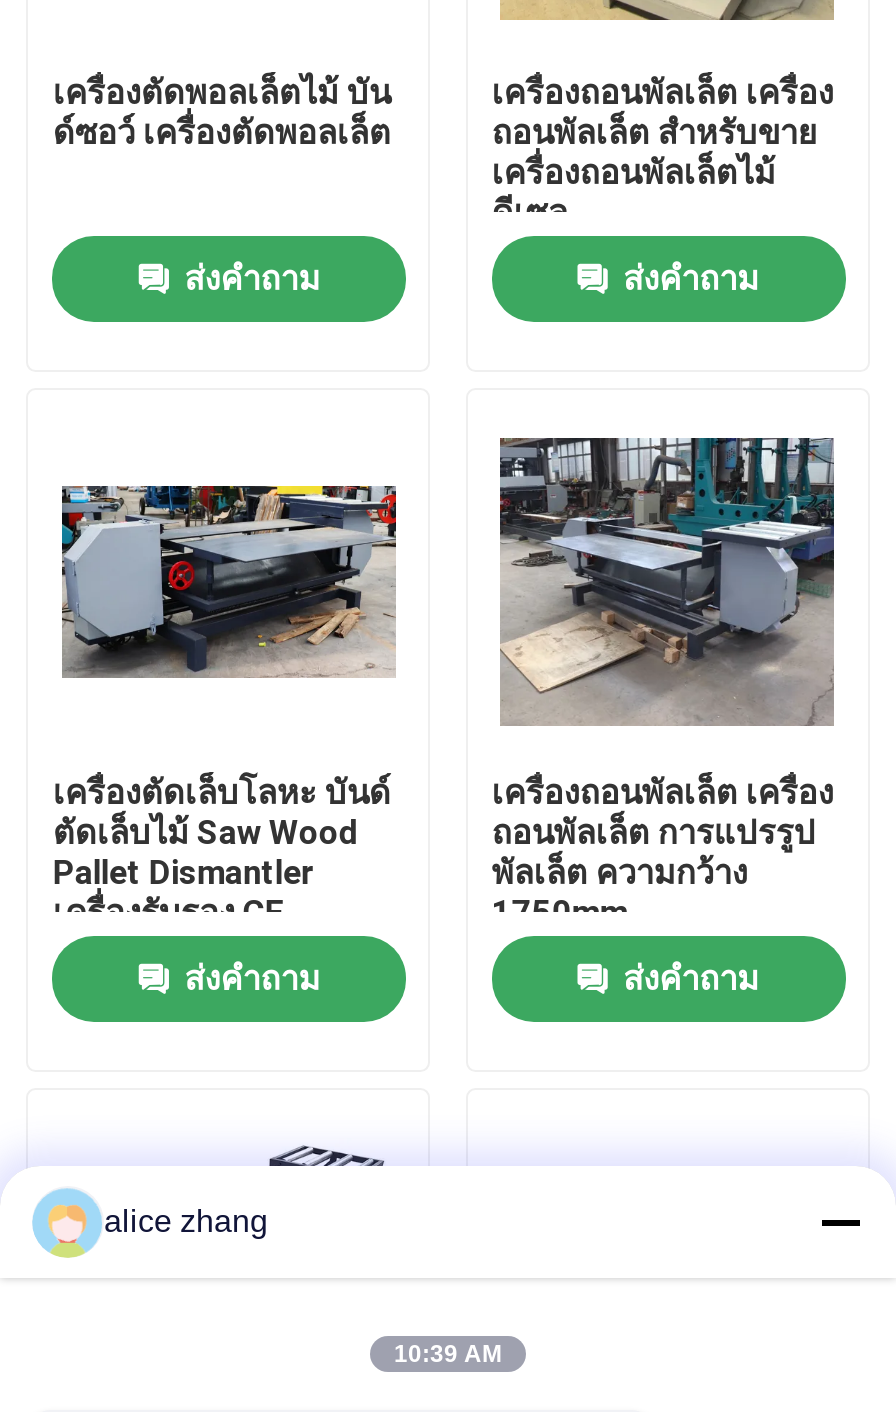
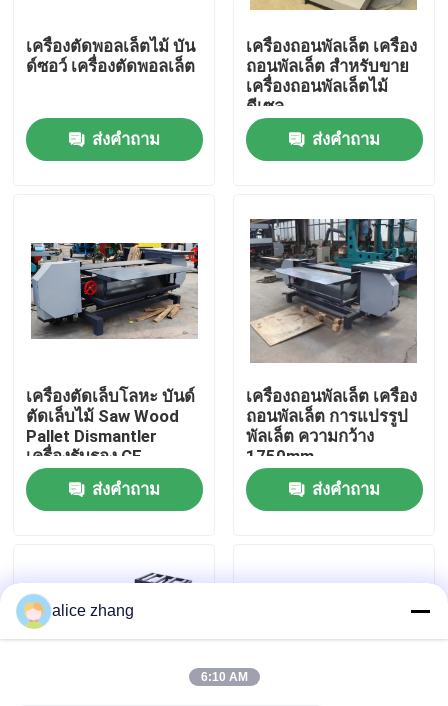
[394,1340,502,1368] 10:39 AM -> [200,670,247,684] 6:10 AM

